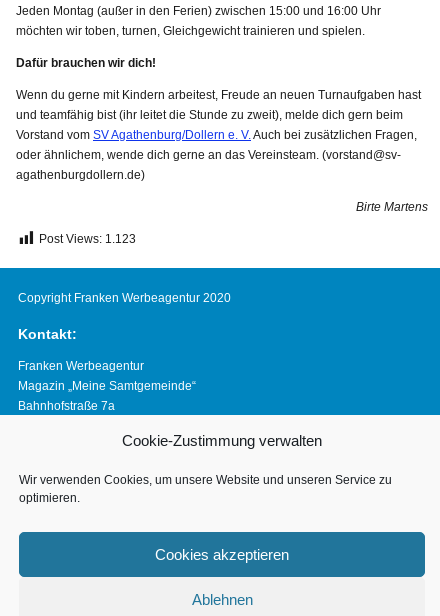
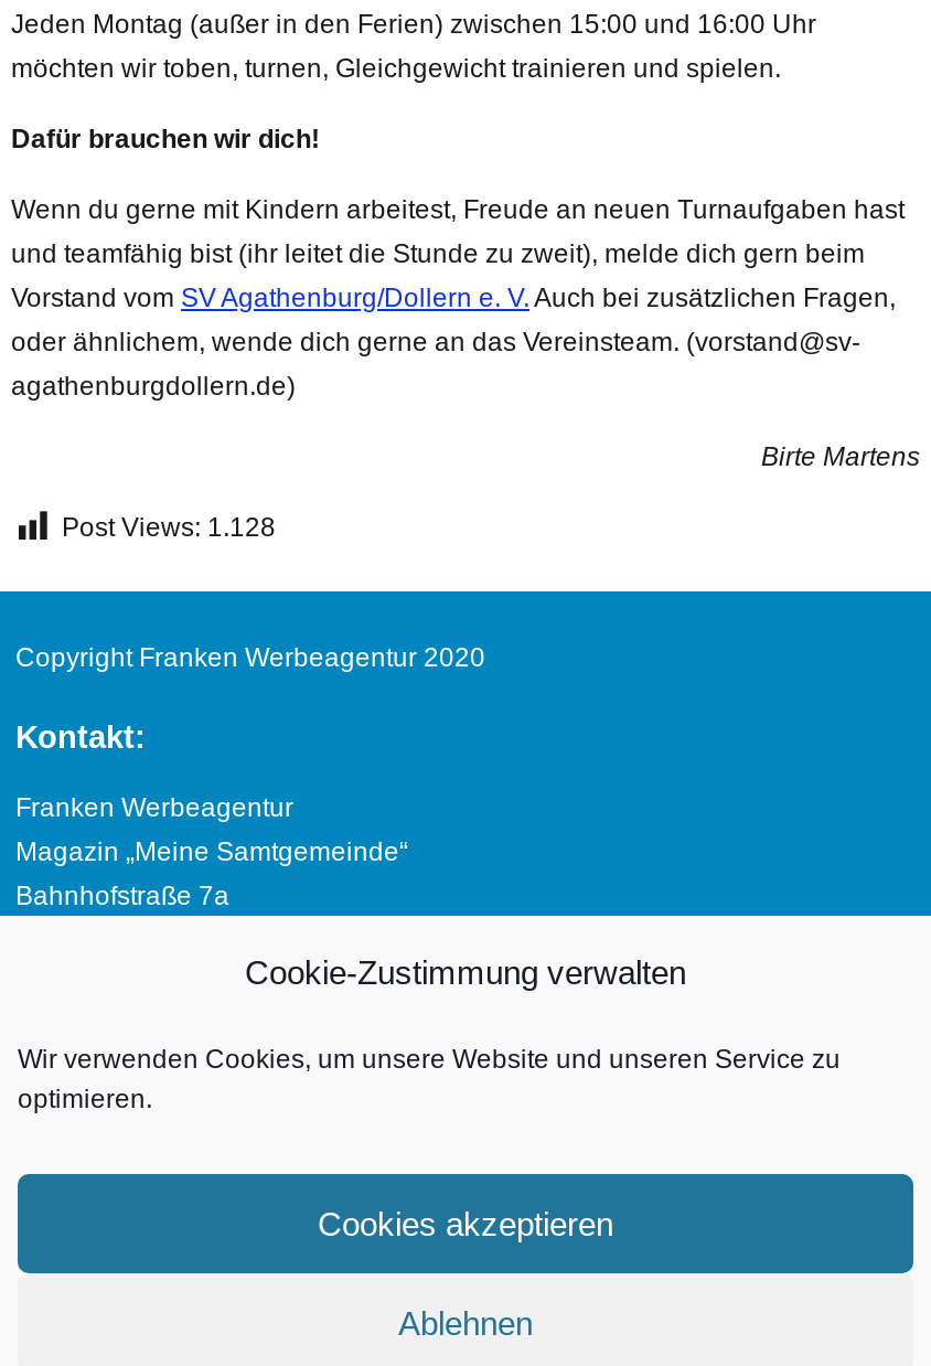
[39,232,136,246] Post Views: 1.123 -> [62,513,276,544] Post Views: 1.128

